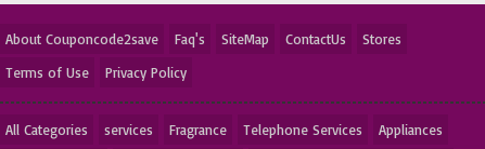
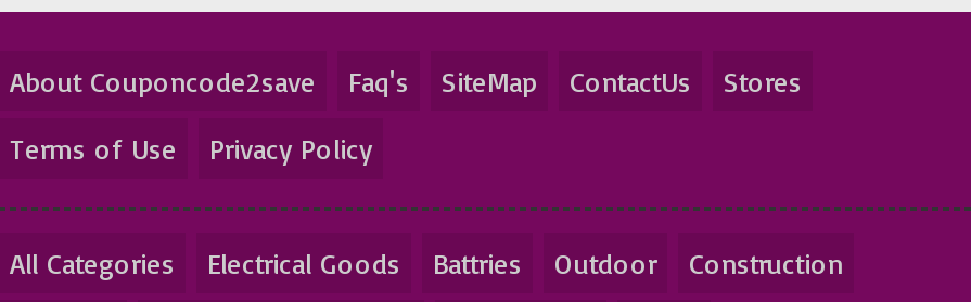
[104,121,443,138] services | Fragrance | Telephone Services | Appliances -> [207,246,843,280] Electrical Goods | Battries | Outdoor | Construction

